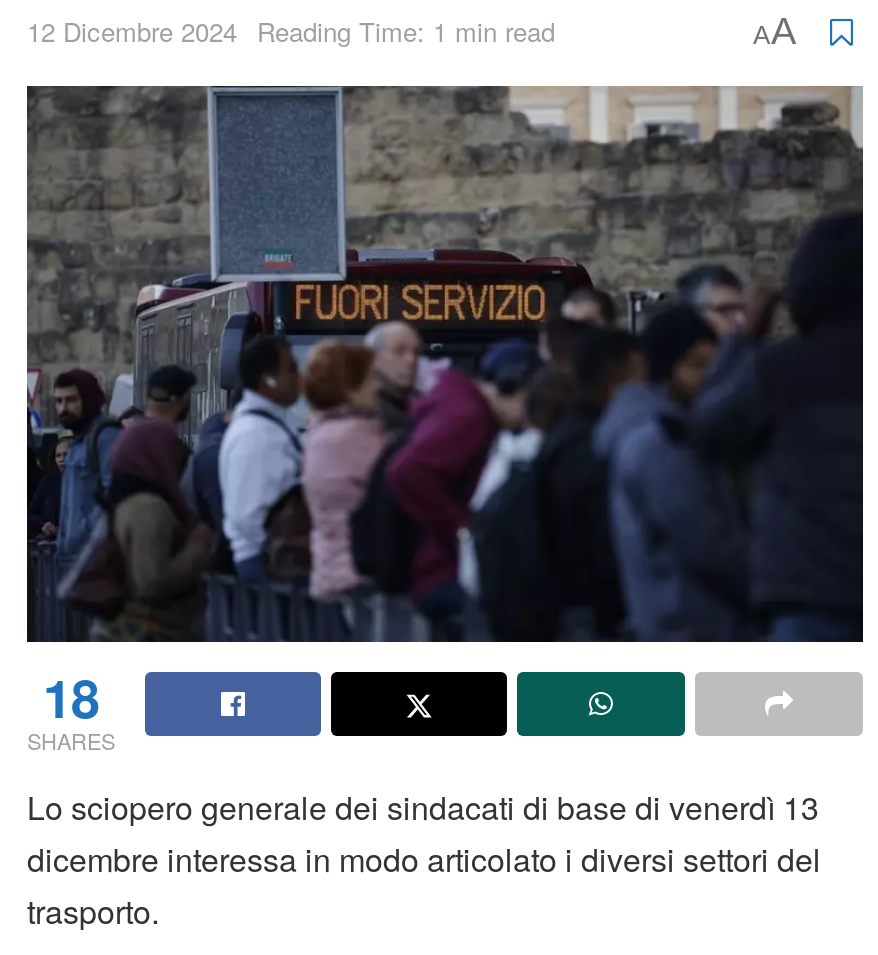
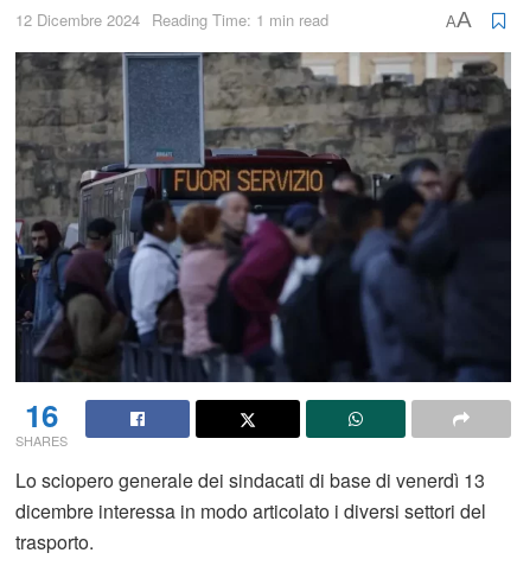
[43,661,99,735] 18 -> [25,393,58,437] 16

